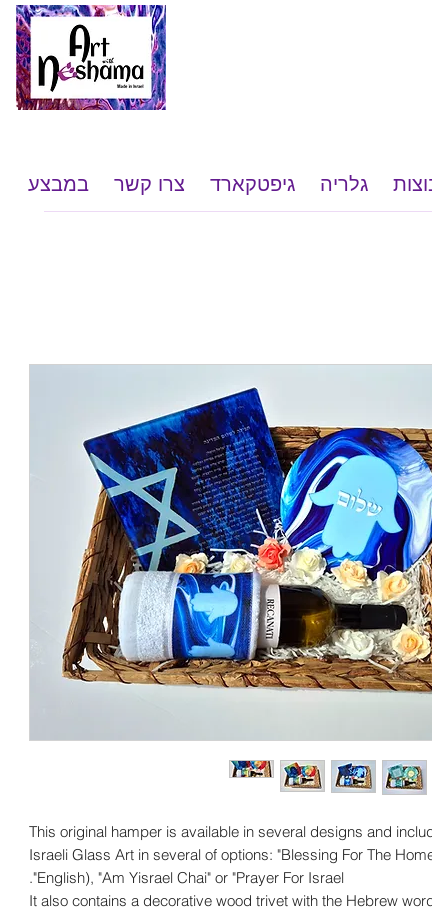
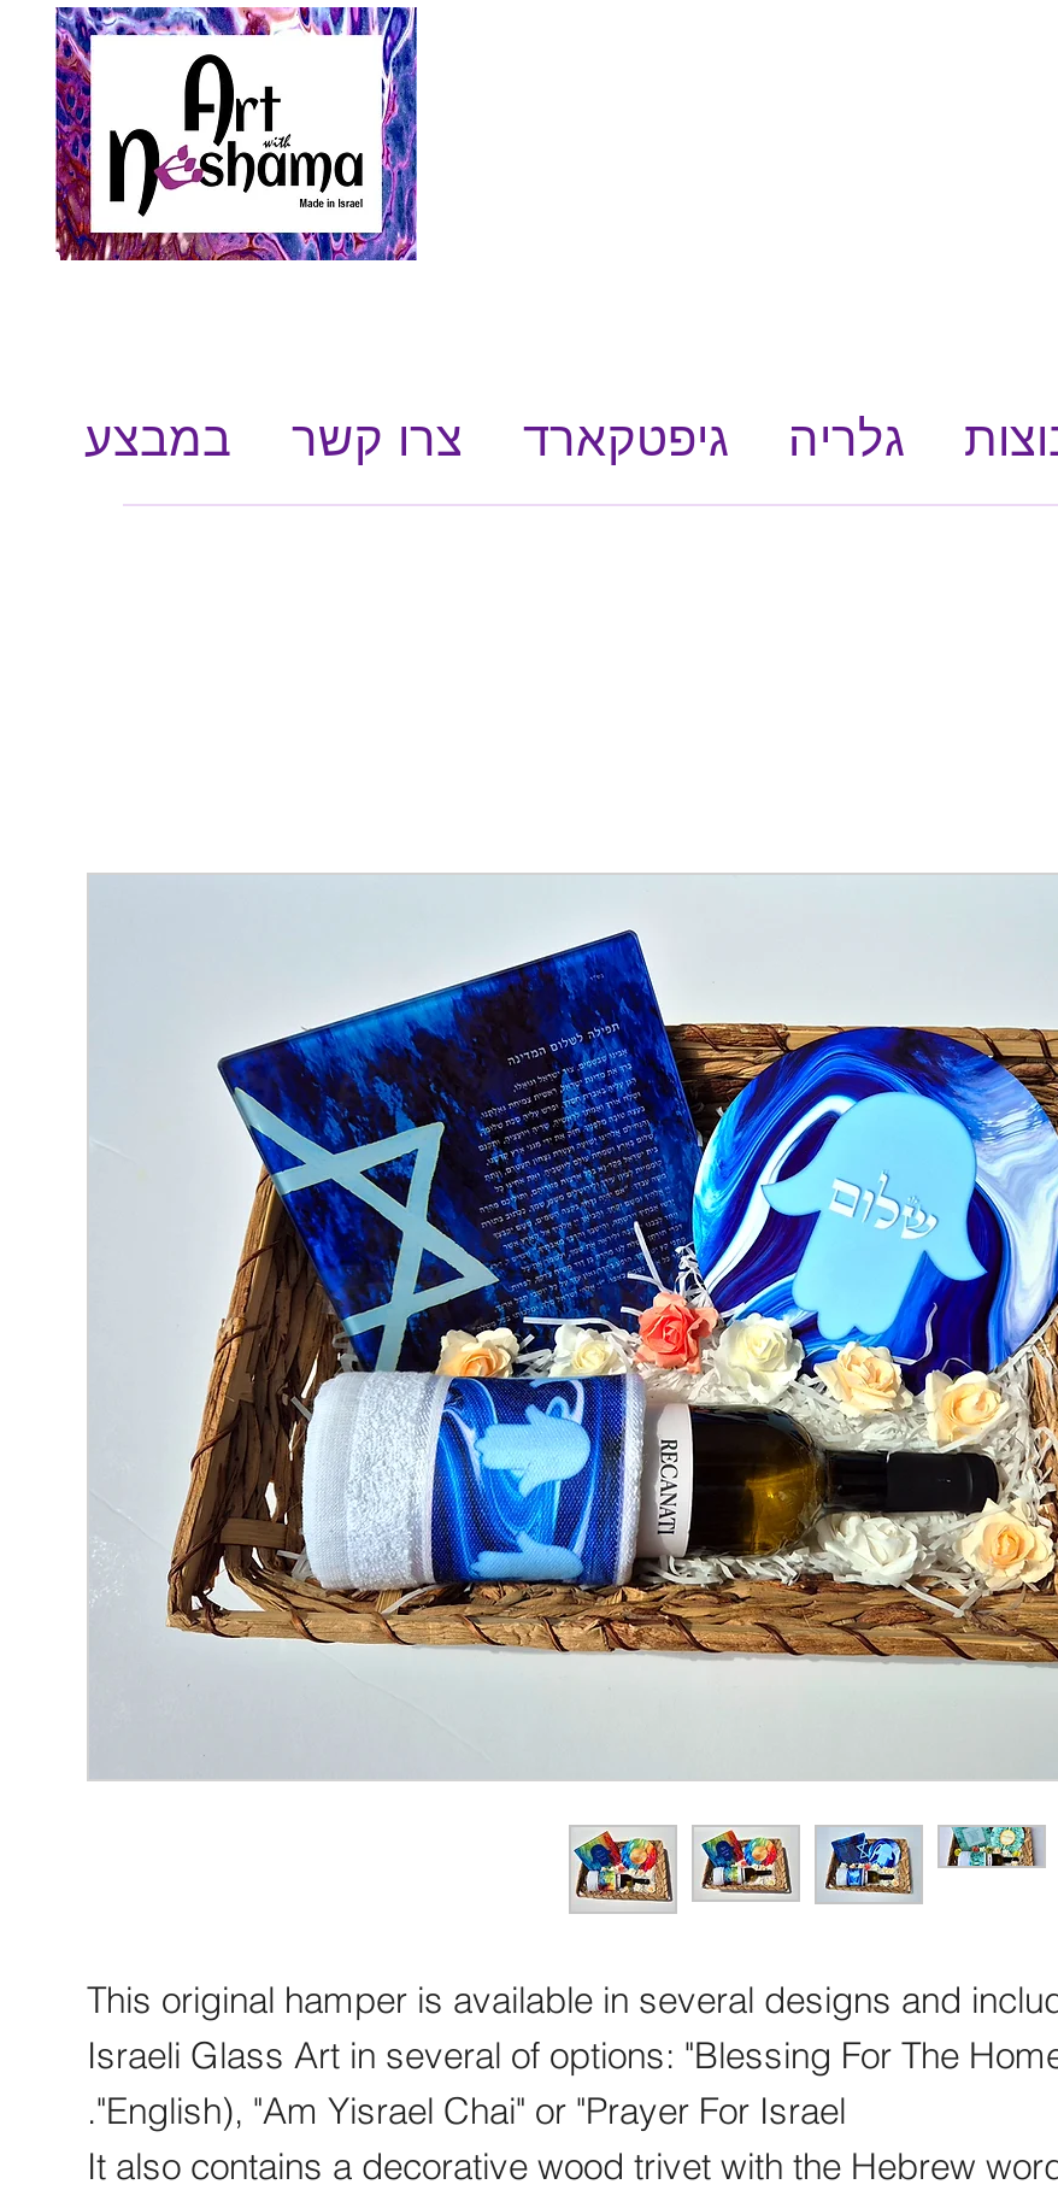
[230,760,273,795] [image] -> [569,1830,677,1914] [image]
[382,760,427,795] [image] -> [940,1825,1044,1909] [image]

